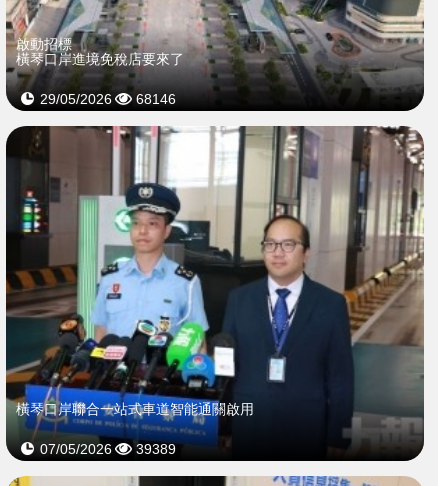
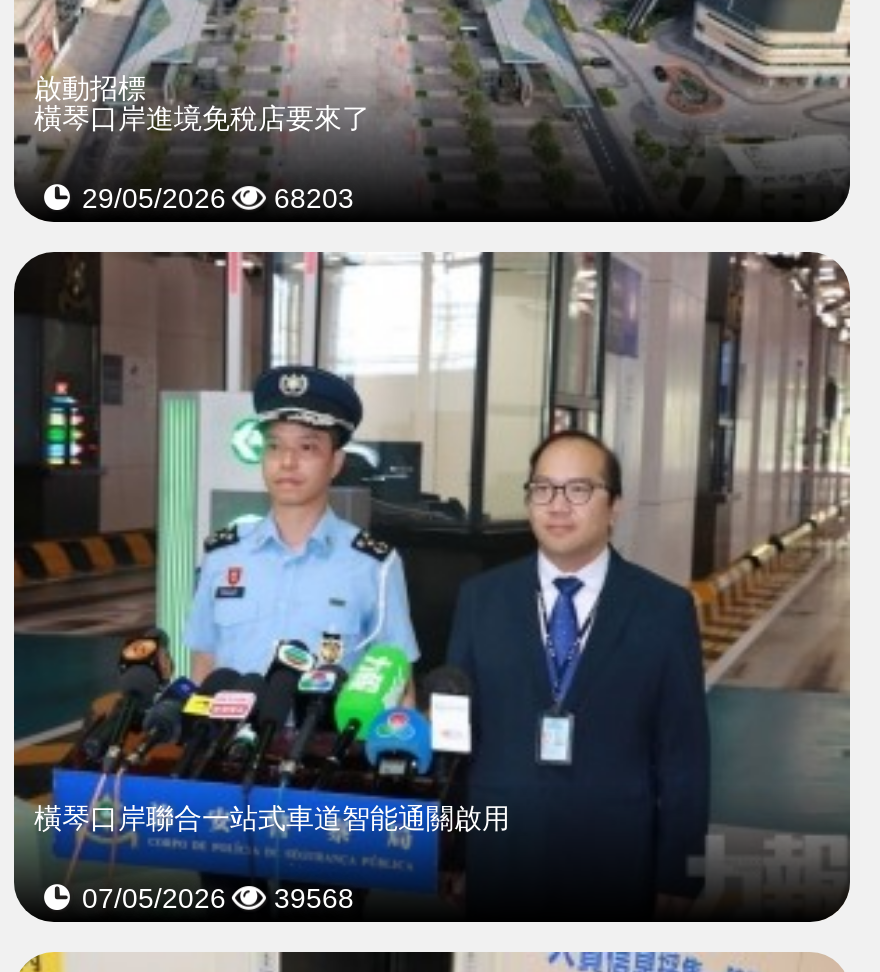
[40,91,176,107] 29/05/2026 68146 -> [82,182,354,214] 29/05/2026 68203
[40,441,176,457] 07/05/2026 39389 -> [82,881,354,913] 07/05/2026 39568

